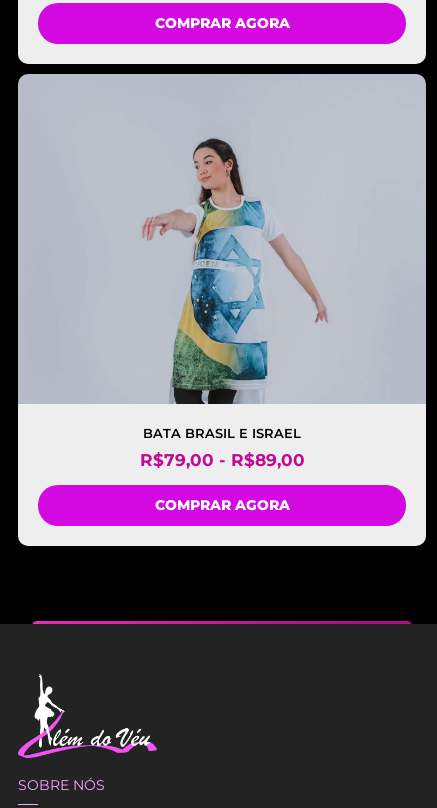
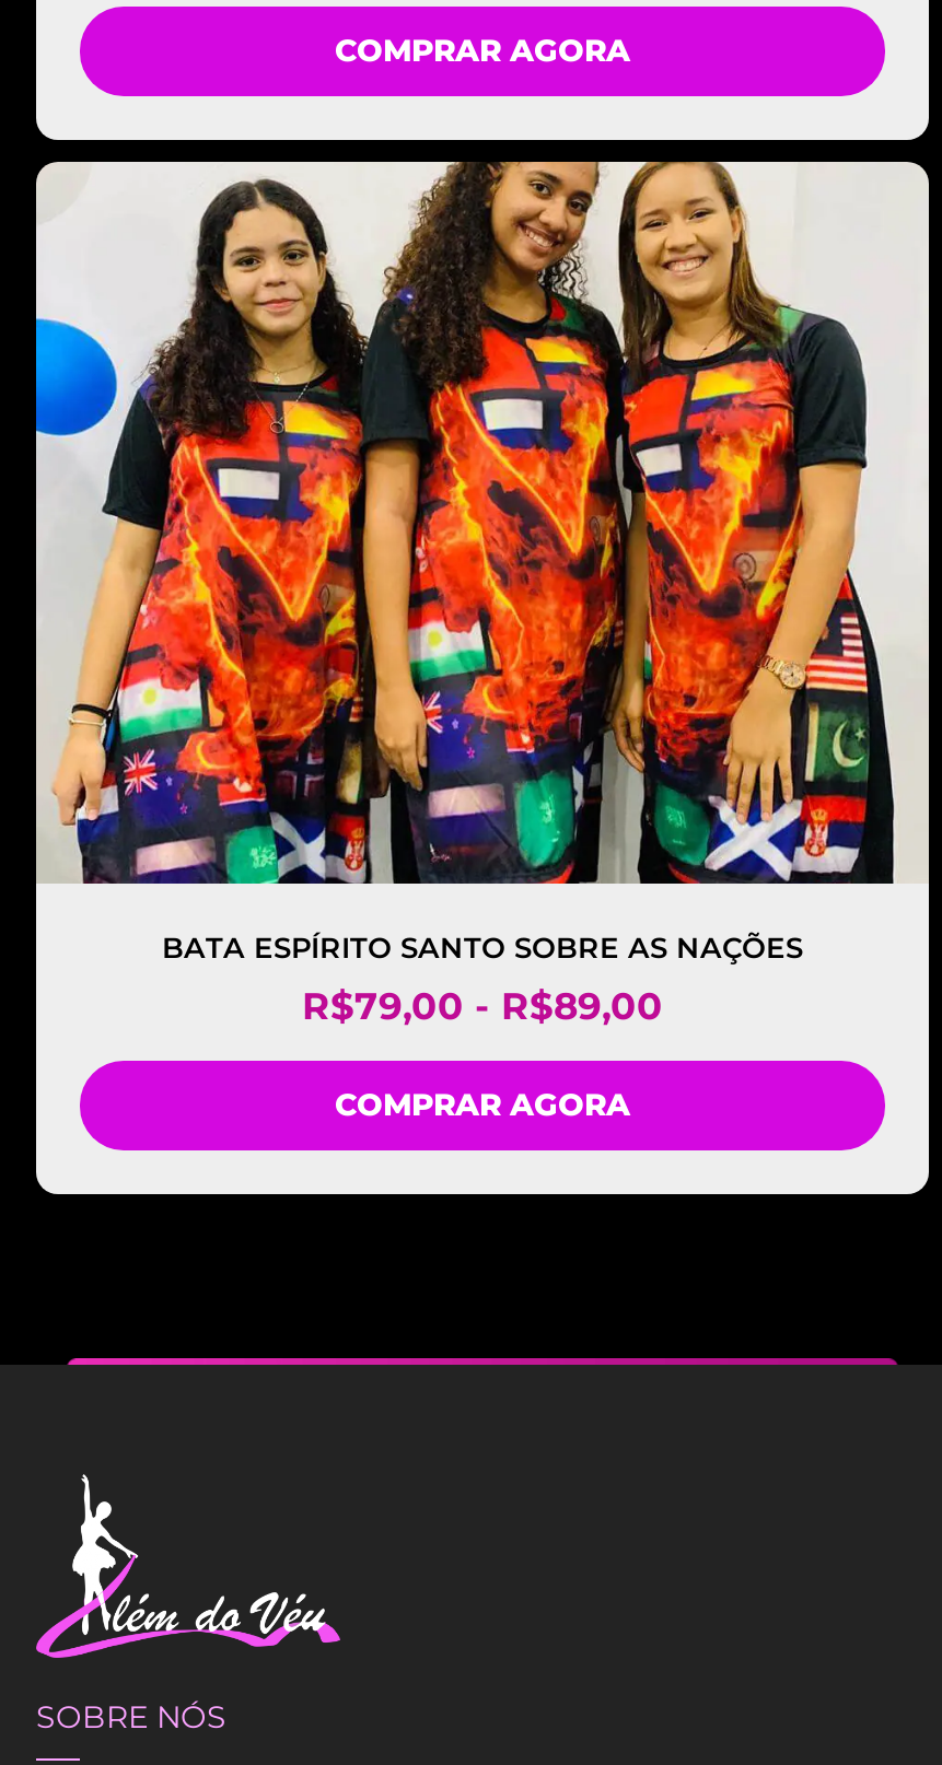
[17,73,426,441] [image] | BATA BRASIL E ISRAEL -> [34,160,929,964] [image] | BATA ESPÍRITO SANTO SOBRE AS NAÇÕES

